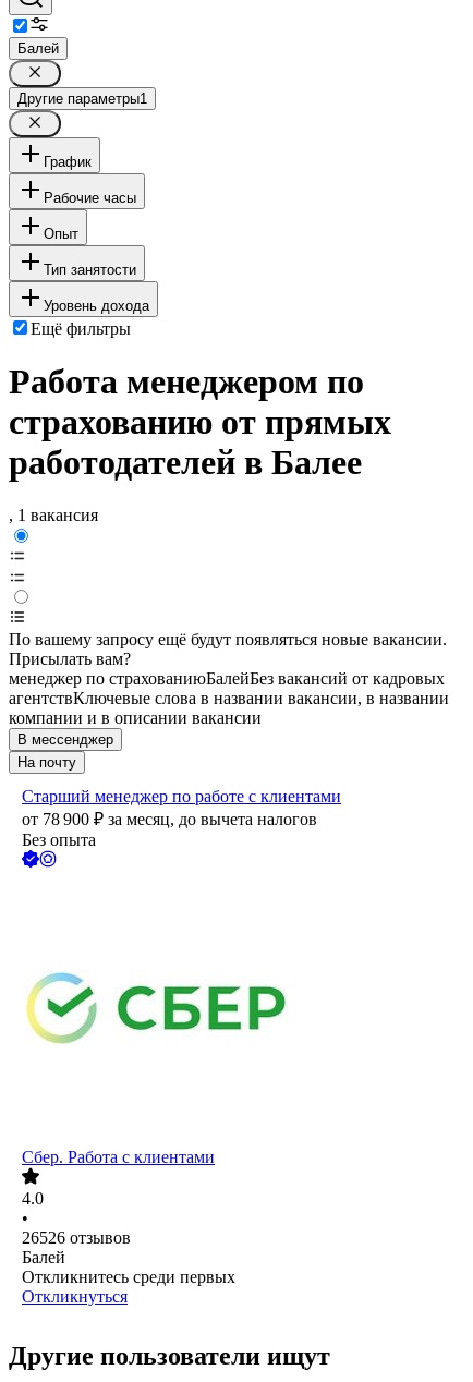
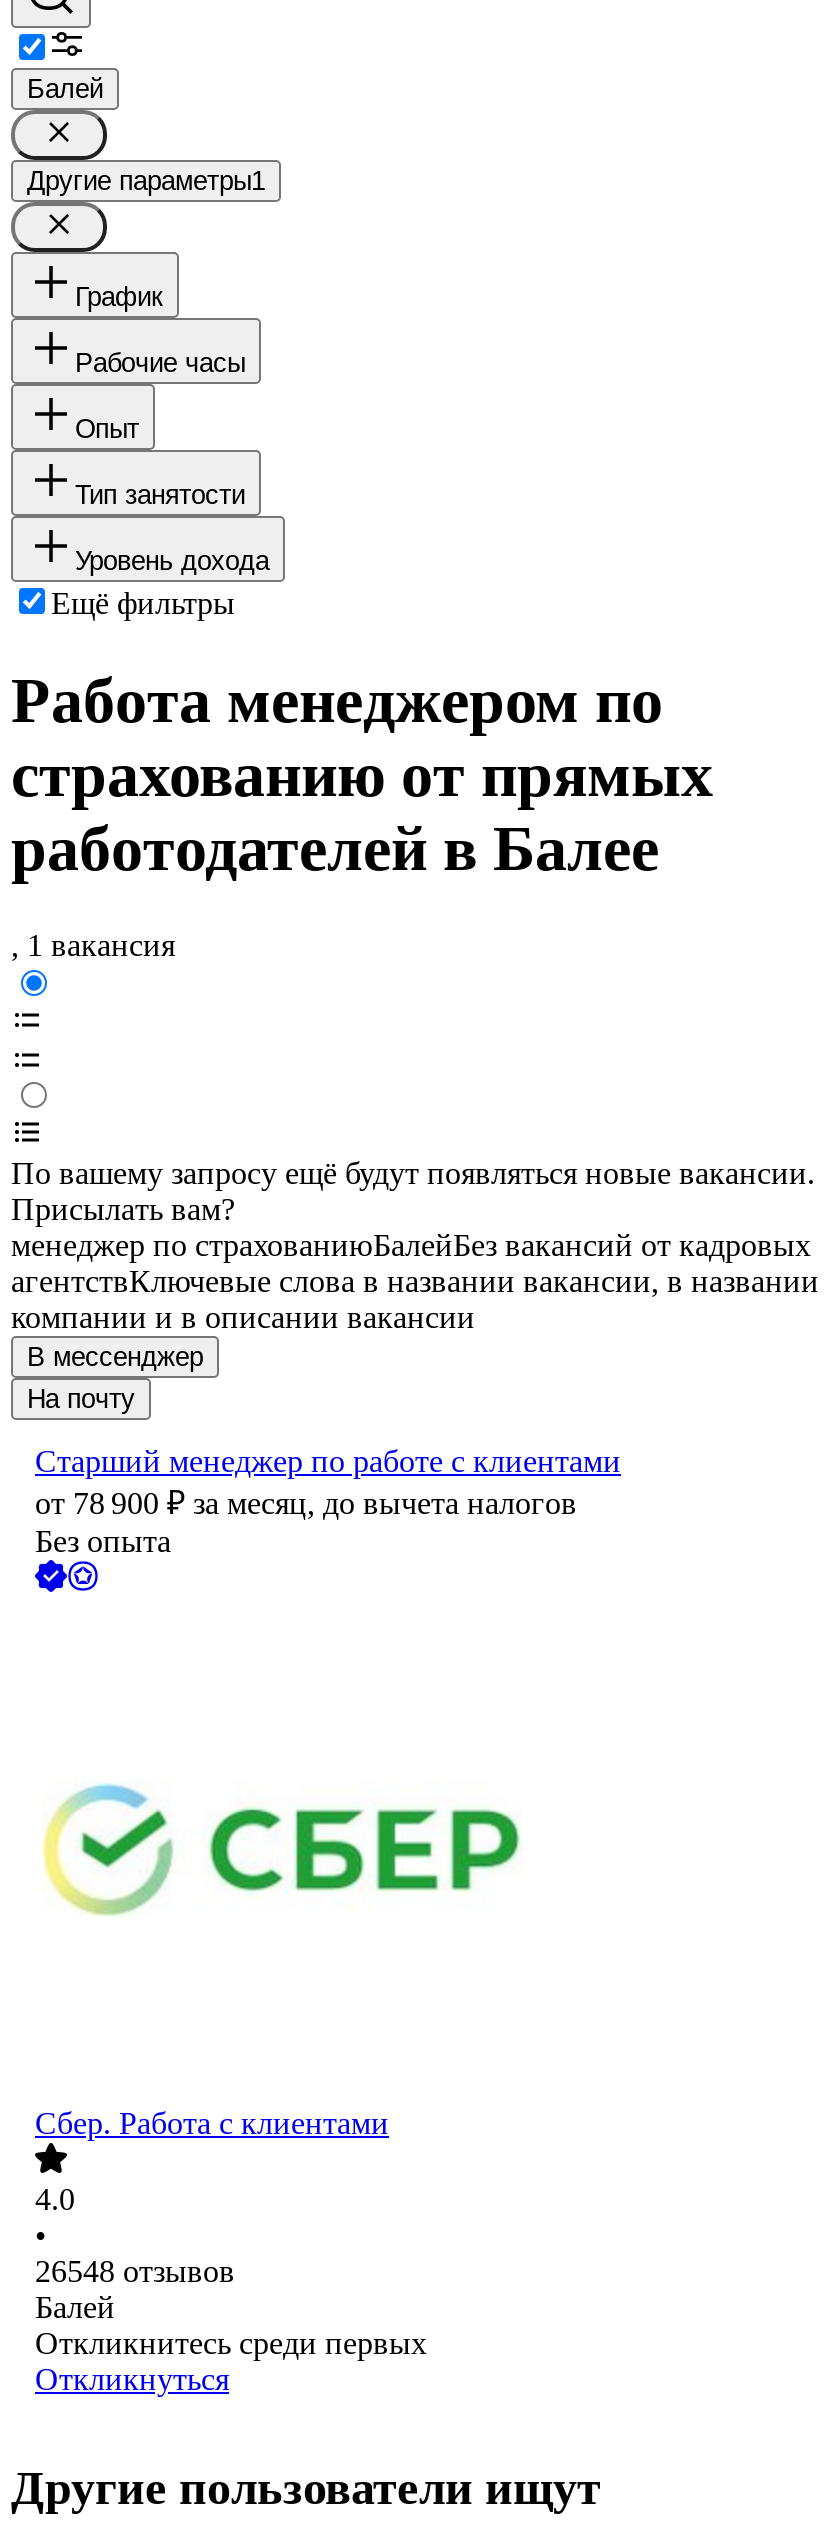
[22,1229,131,1247] 26526 отзывов -> [35,2255,235,2289] 26548 отзывов

